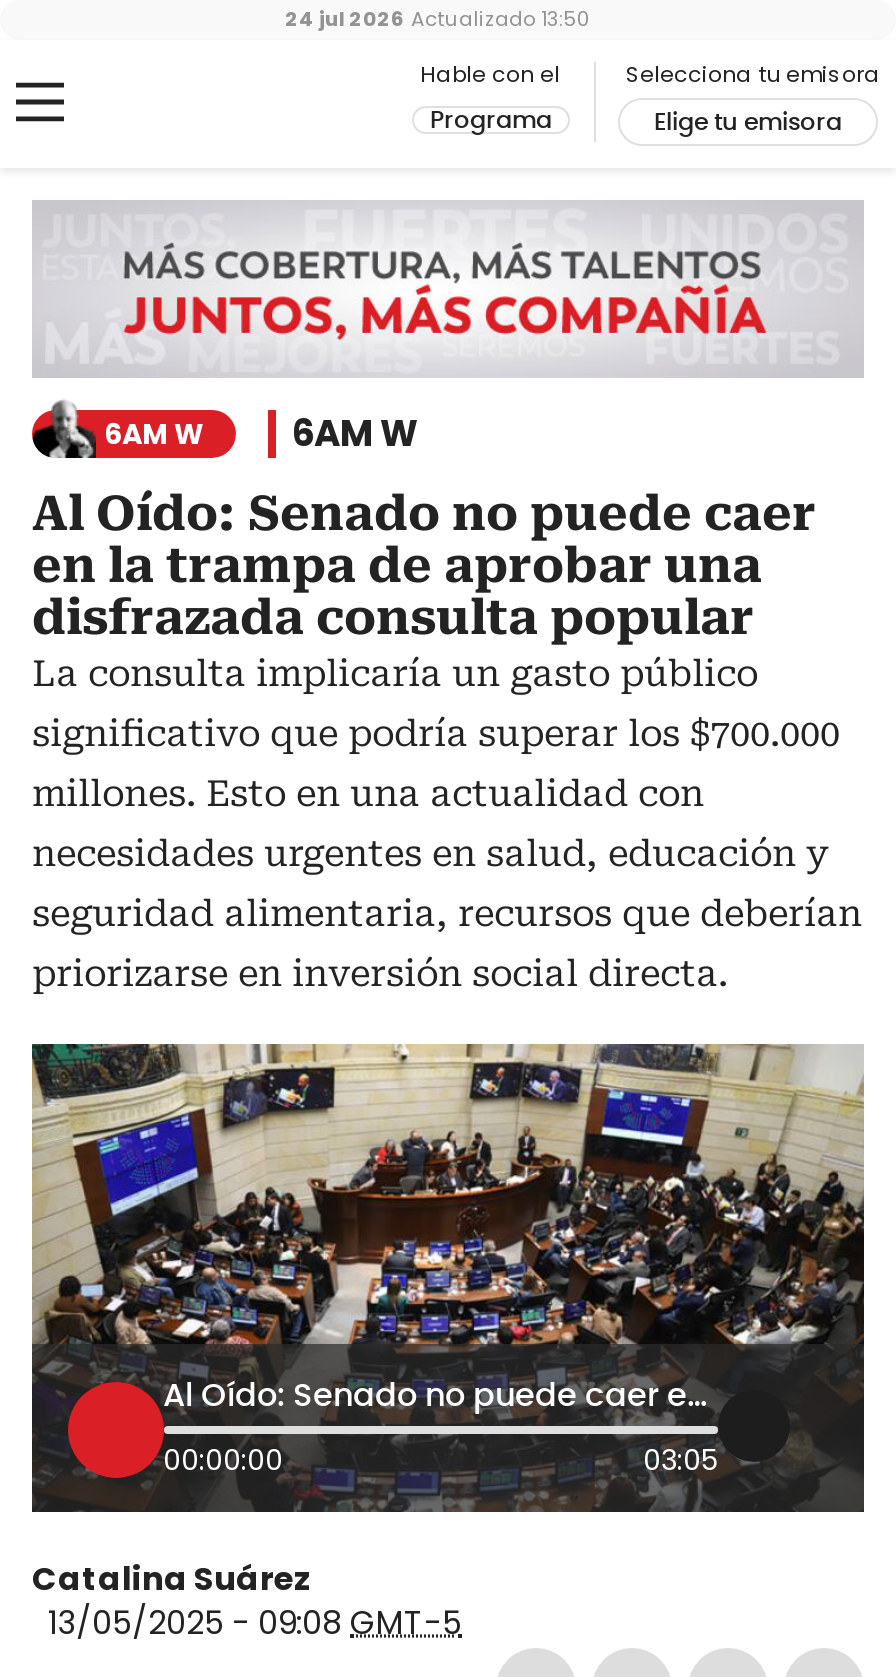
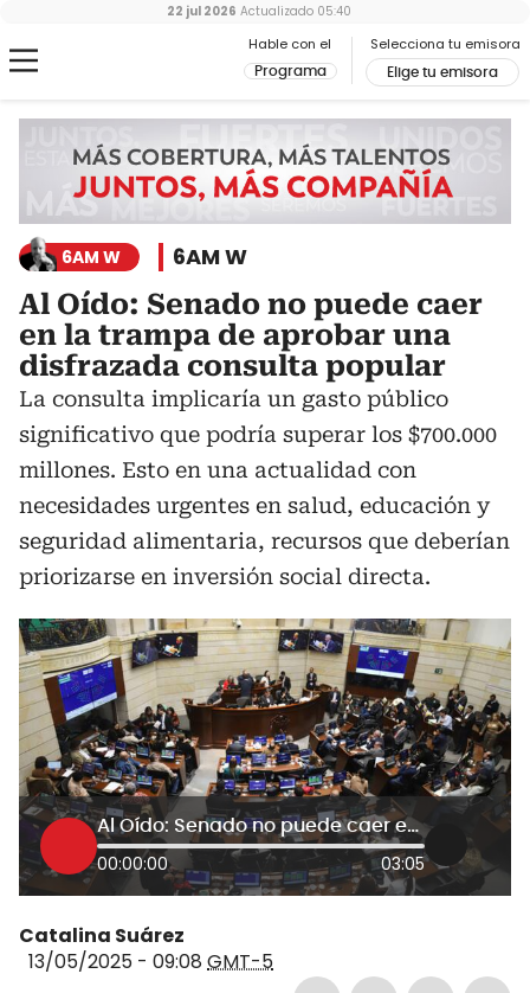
[285,4,591,34] 24 jul 2026 Actualizado 13:50 -> [167,2,351,20] 22 jul 2026 Actualizado 05:40

